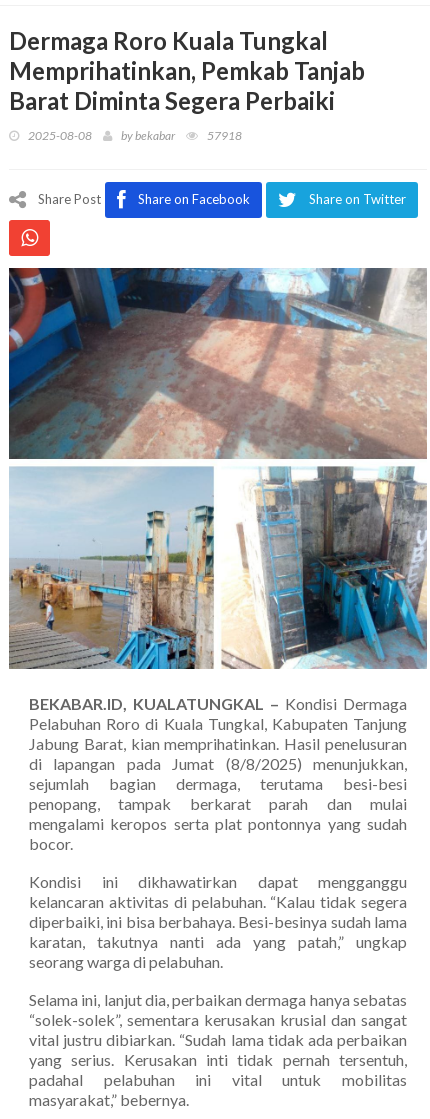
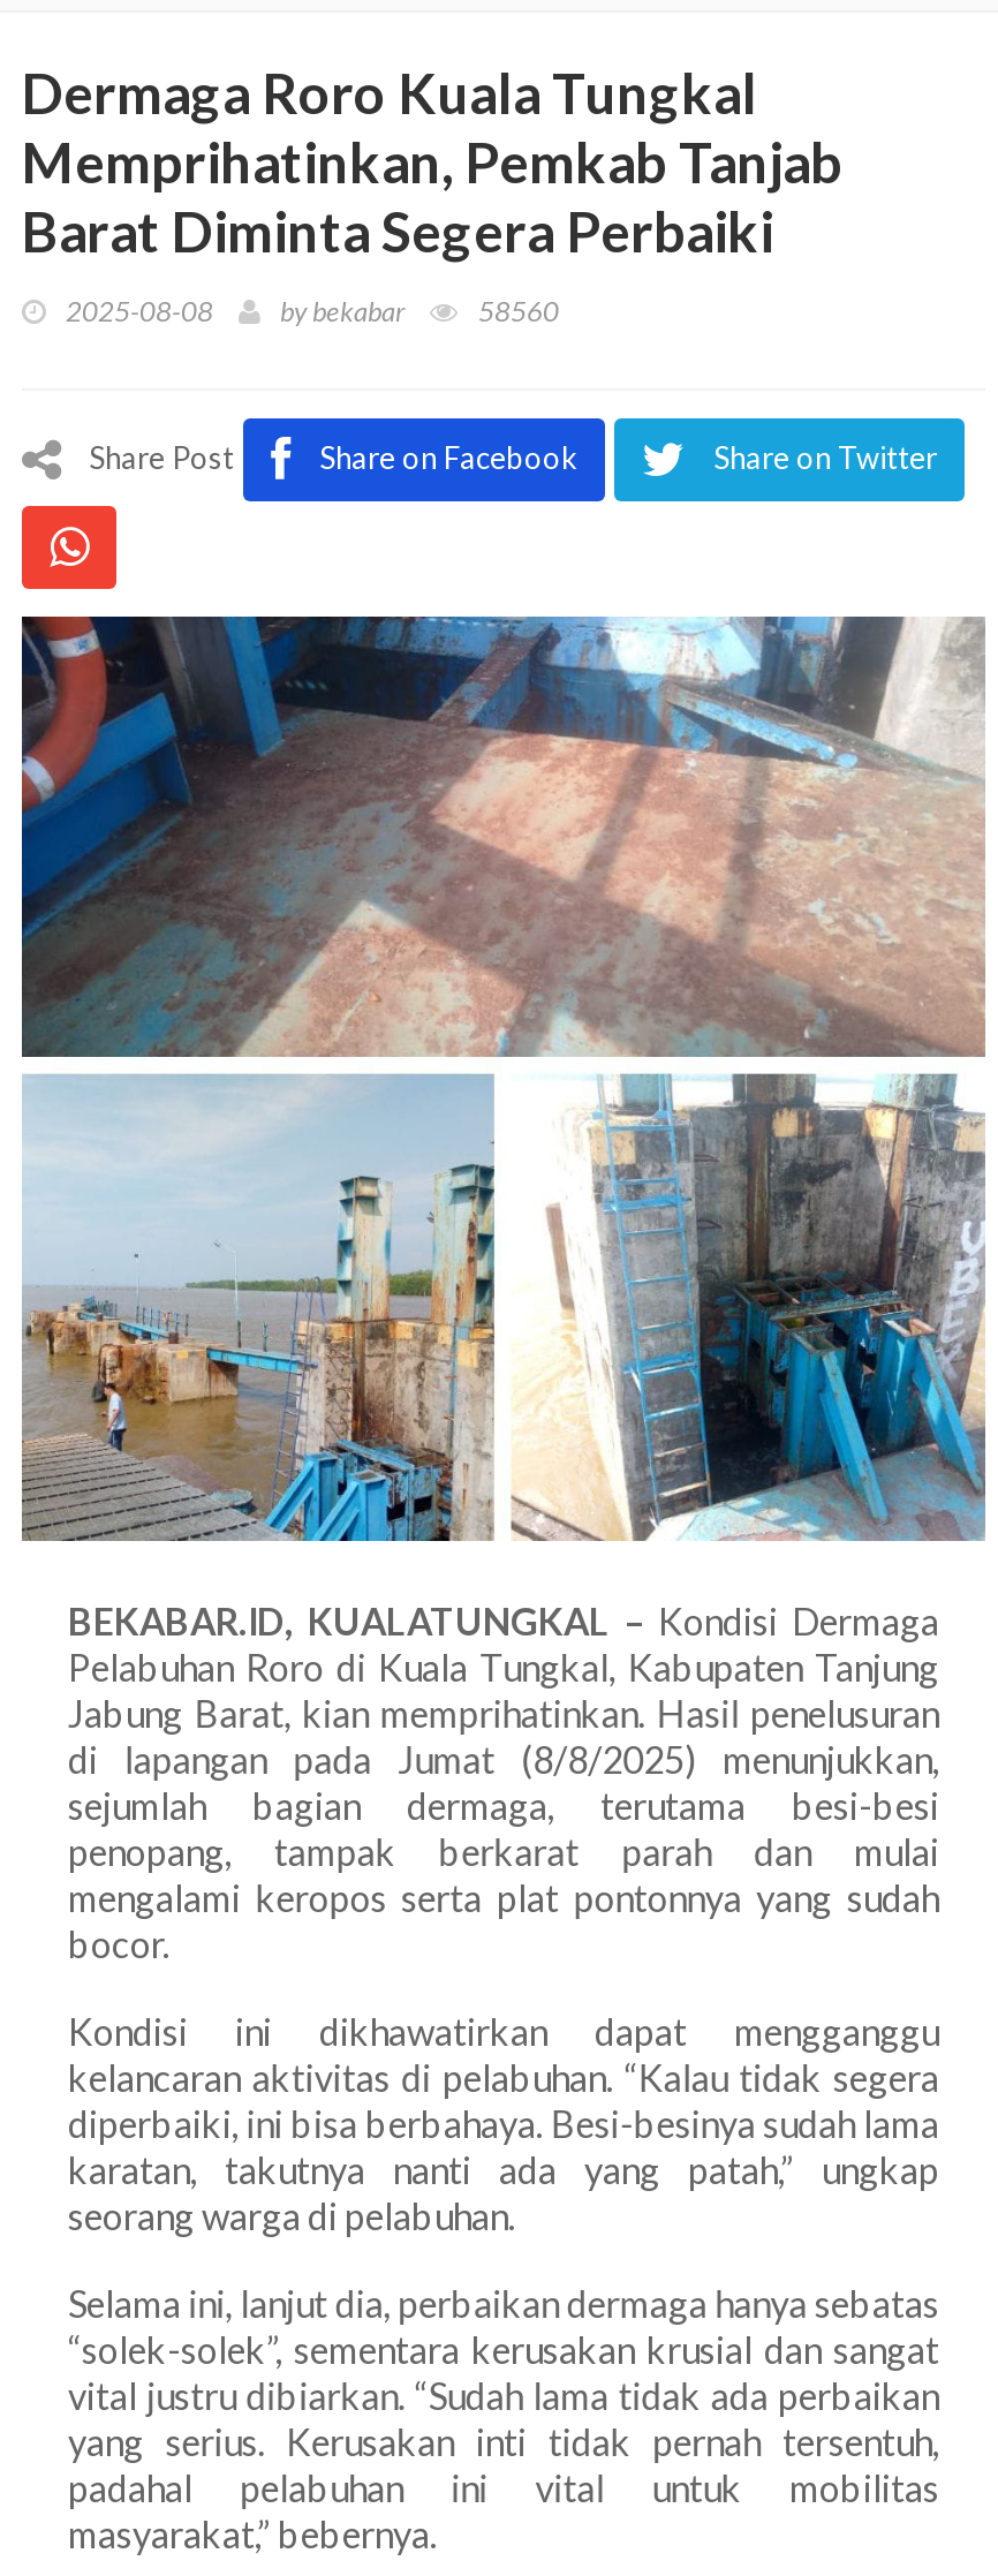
[207,128,242,143] 57918 -> [478,293,559,328] 58560

